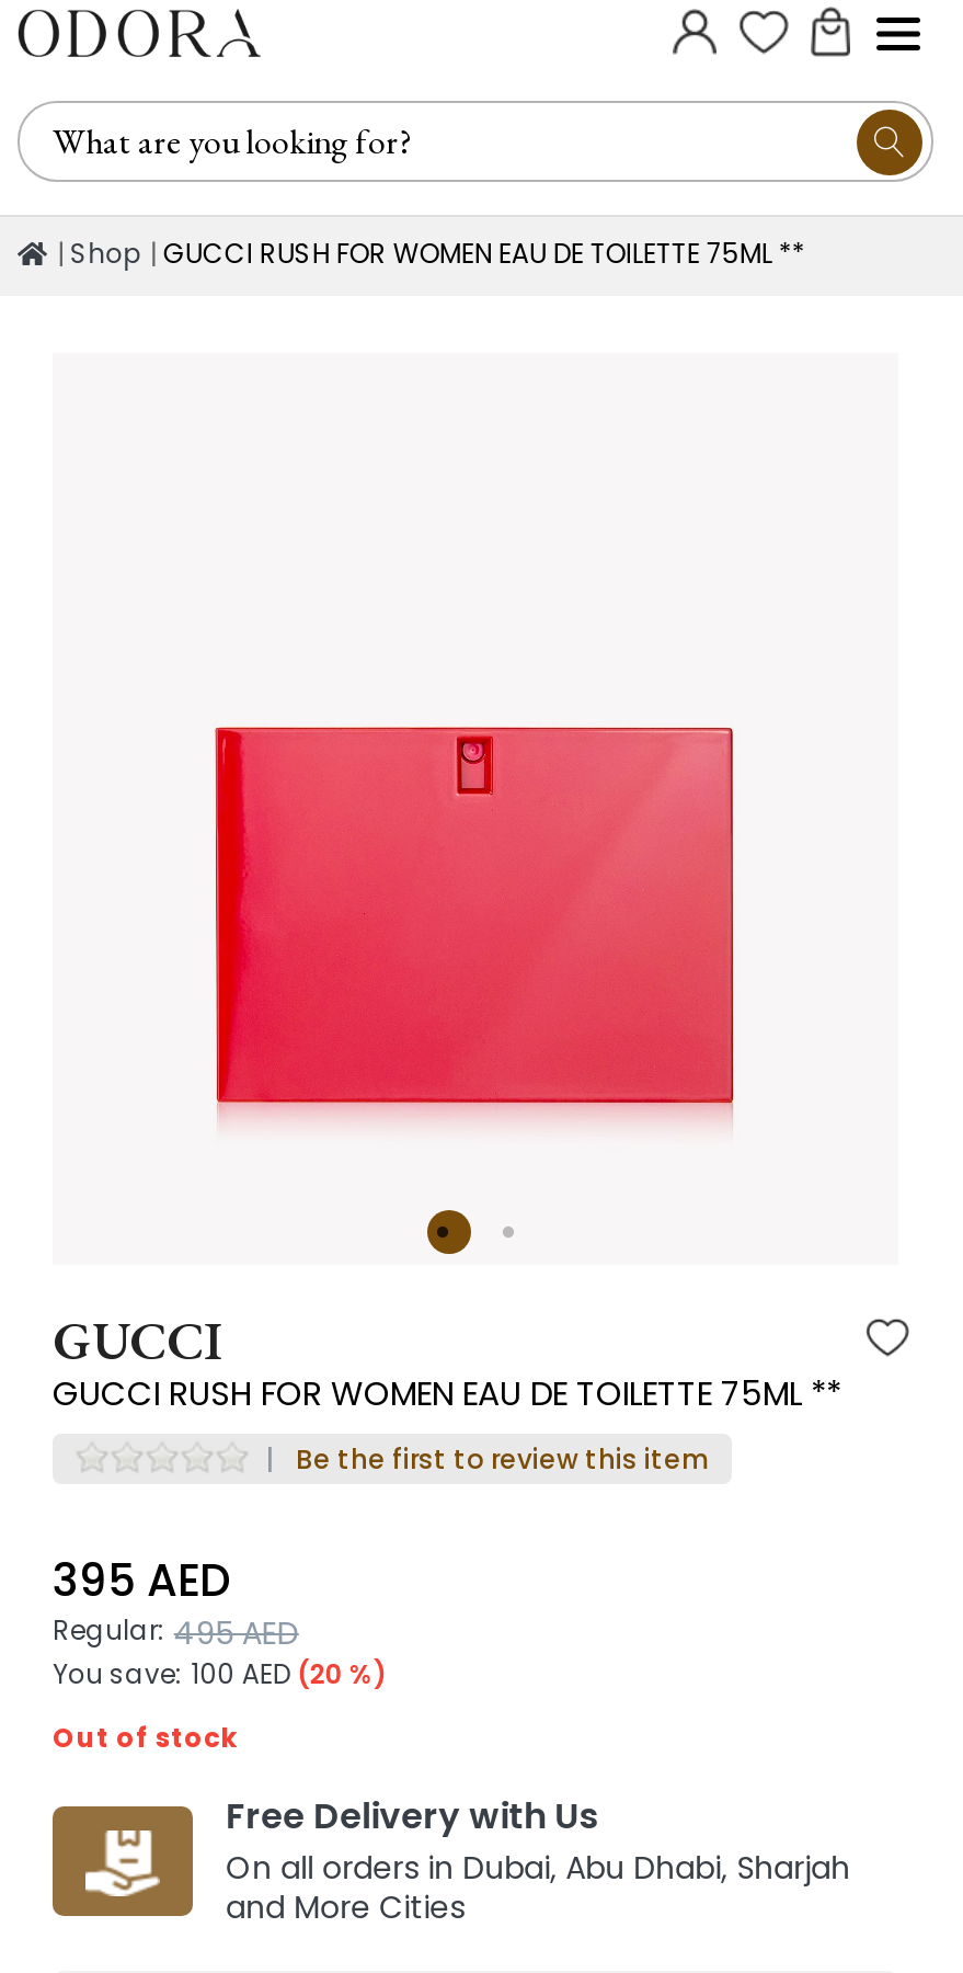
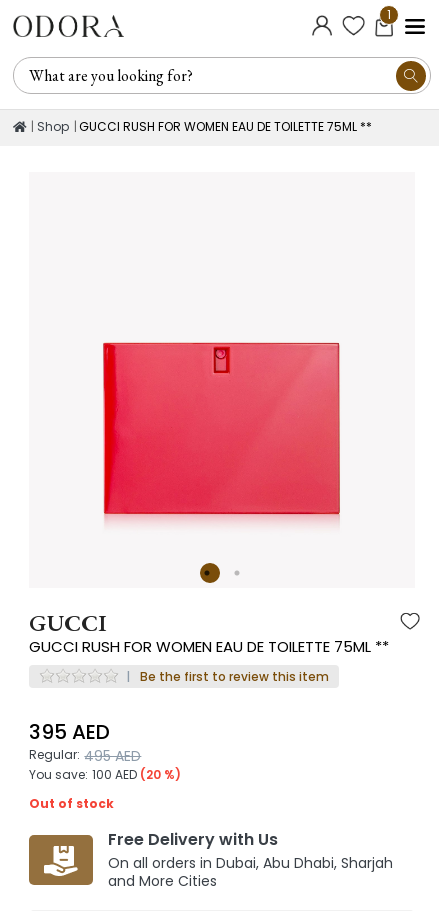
none -> [387,6,391,23] 1

